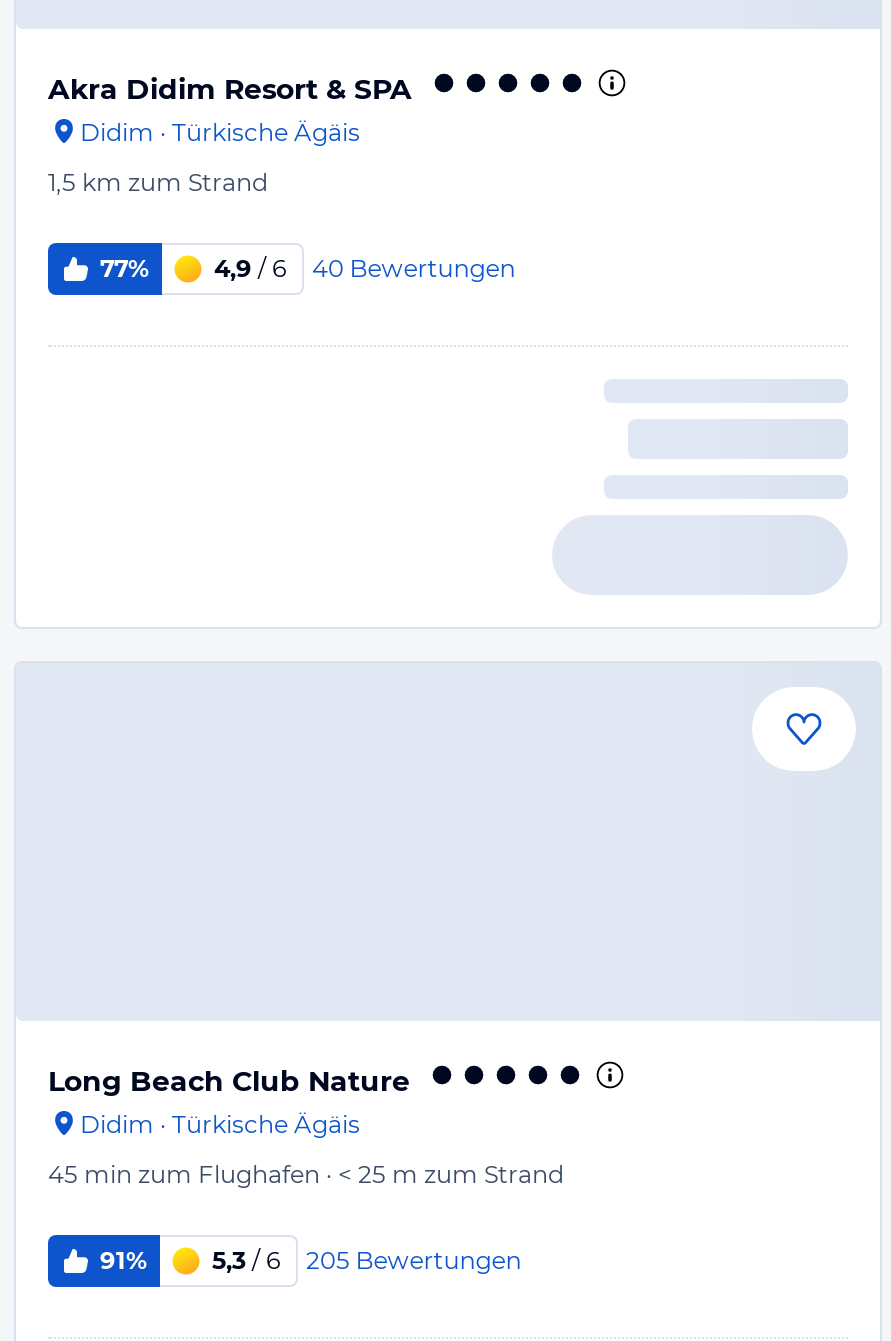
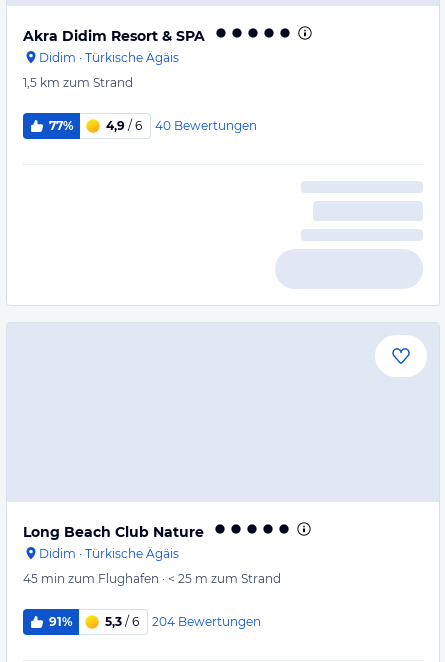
[212,1244,522,1275] 5,3 / 6 205 Bewertungen -> [105,613,261,629] 5,3 / 6 204 Bewertungen

